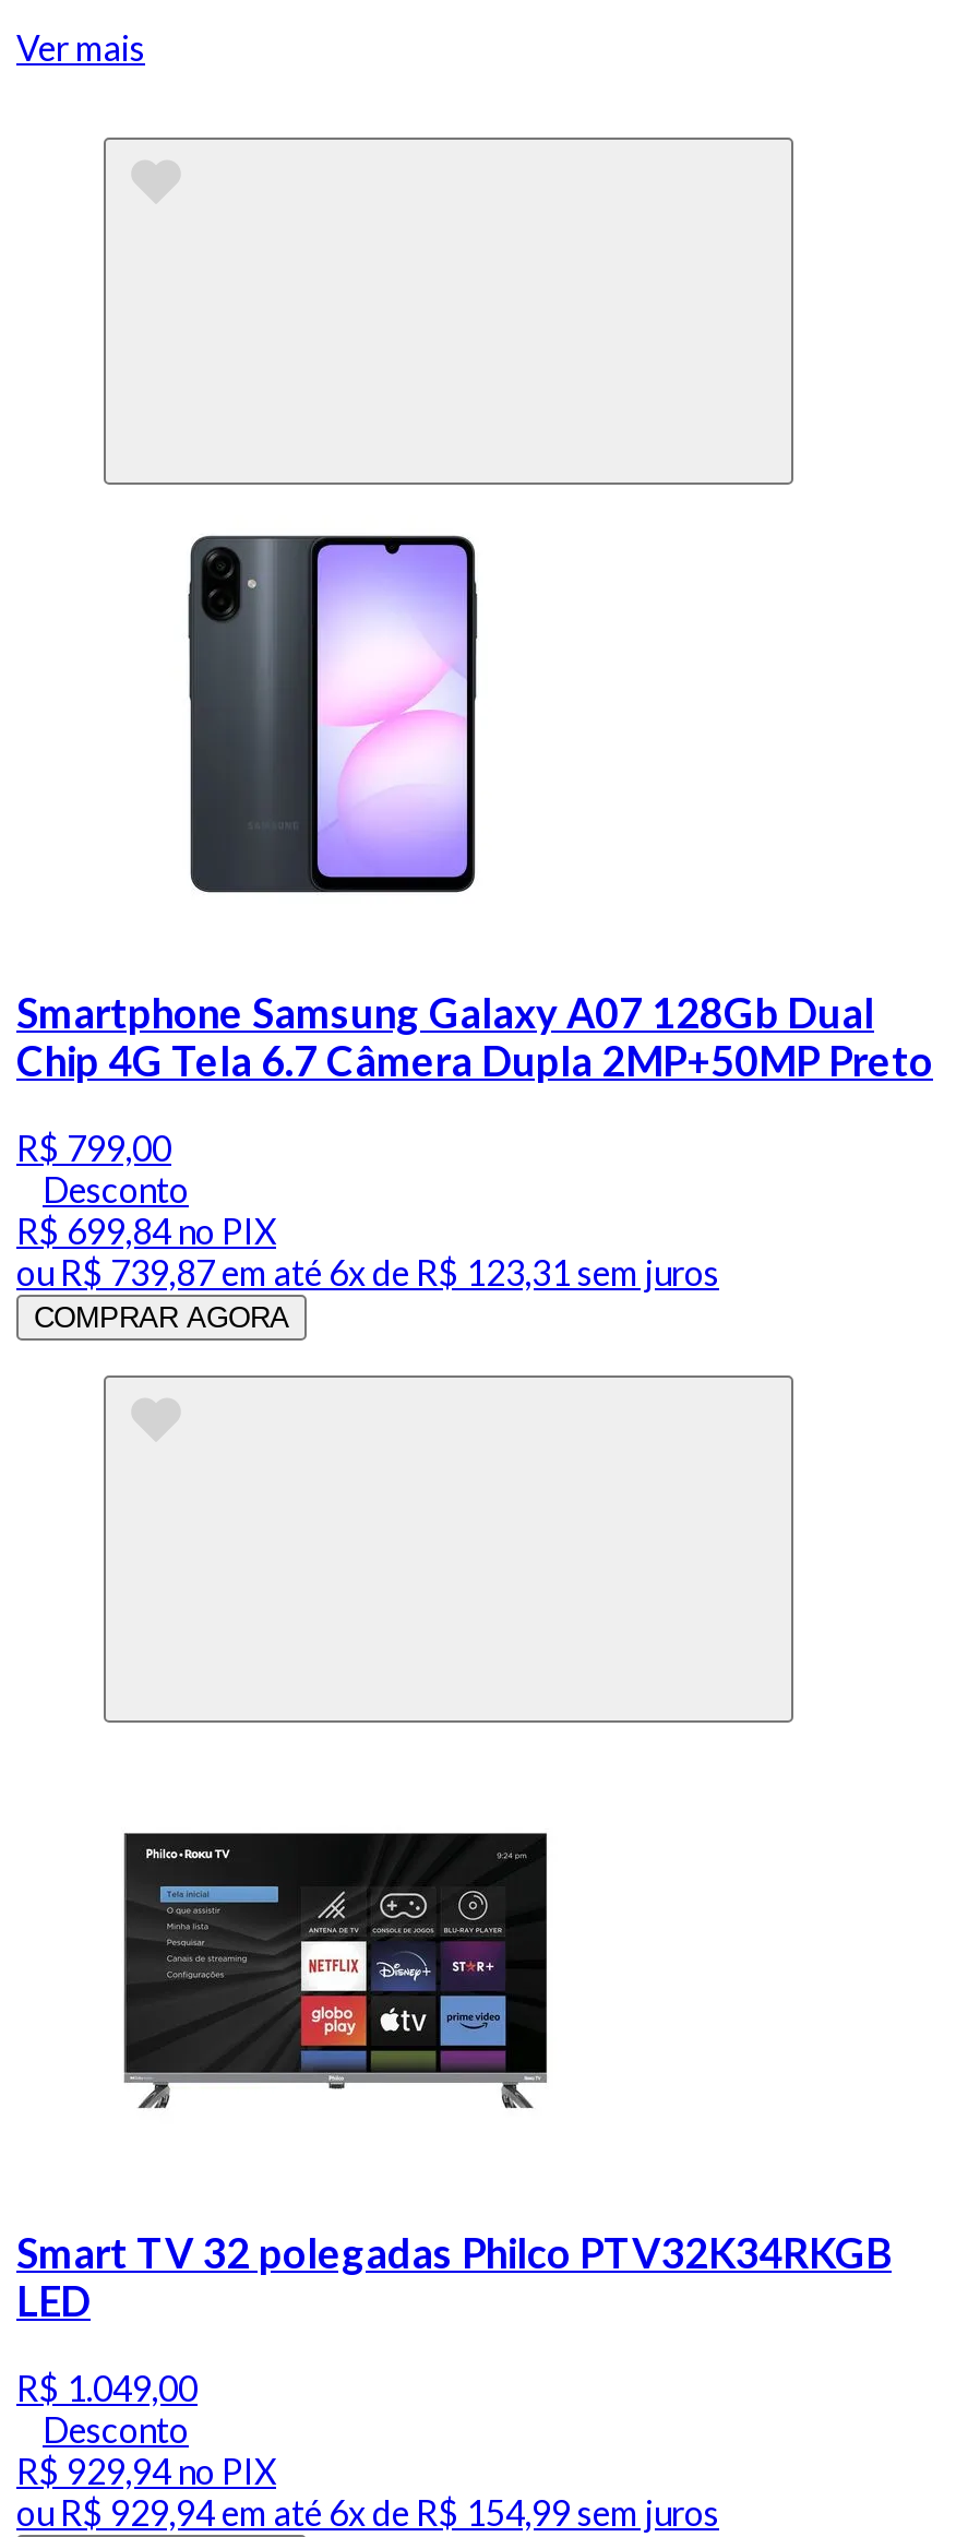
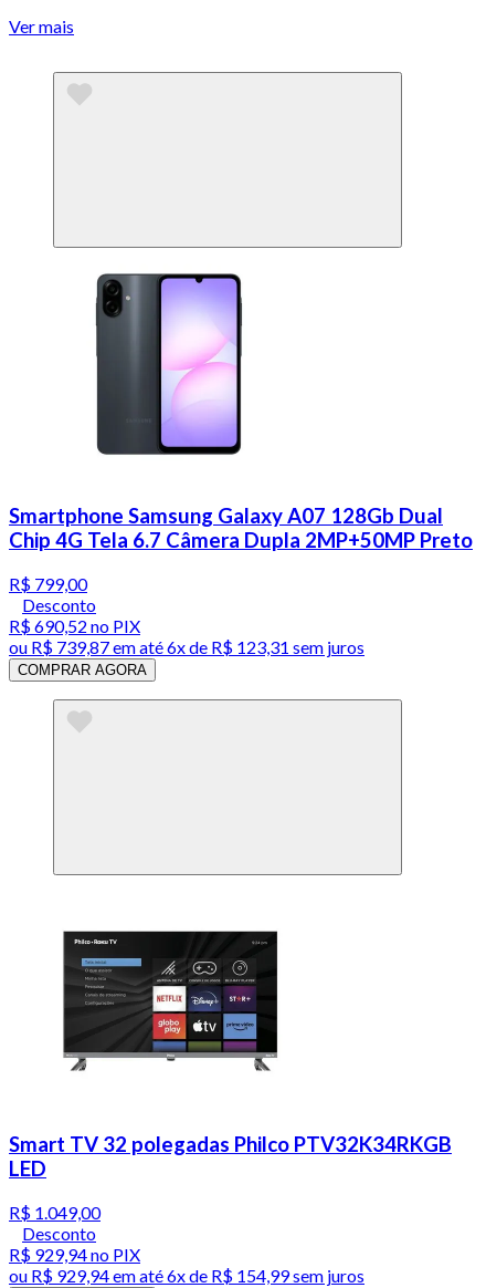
[16,1210,276,1251] R$ 699,84 no PIX -> [9,615,140,636] R$ 690,52 no PIX

